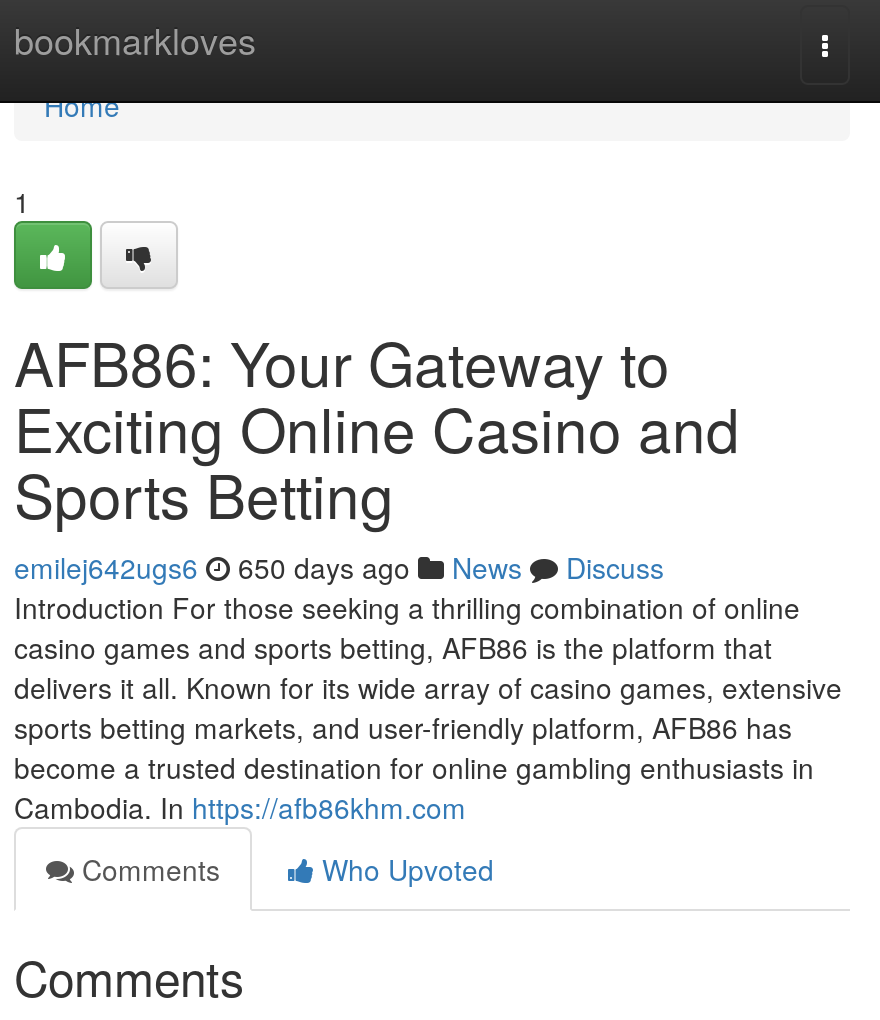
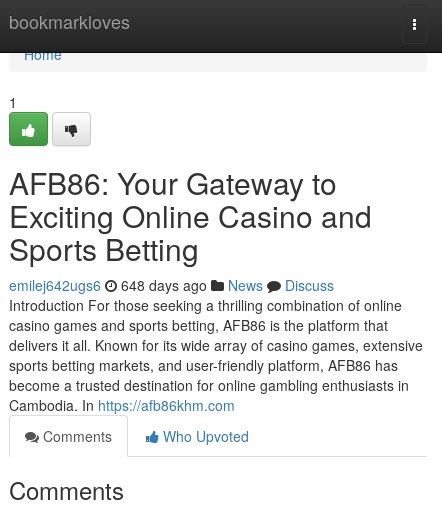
[14,547,664,587] emilej642ugs6 650 days ago News Discuss -> [9,275,334,295] emilej642ugs6 648 days ago News Discuss

